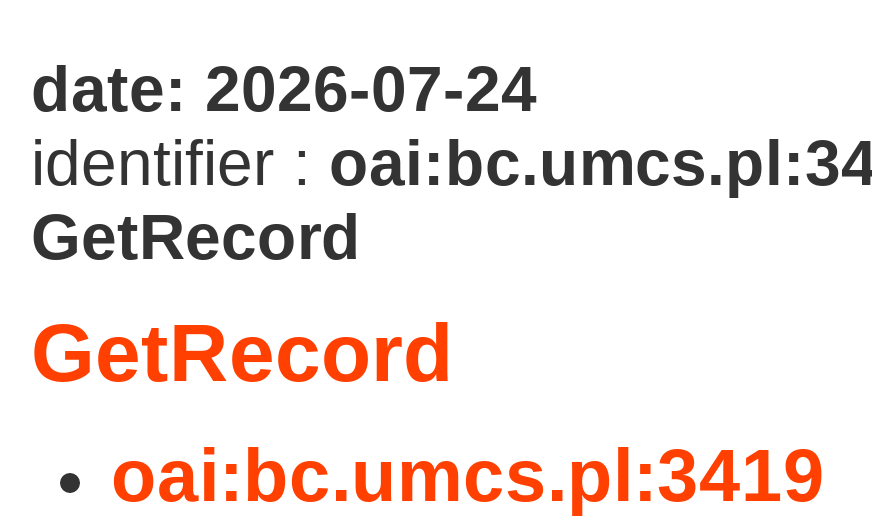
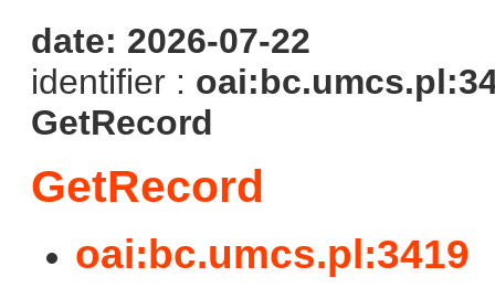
[31,52,537,124] date: 2026-07-24 -> [30,20,310,60] date: 2026-07-22

